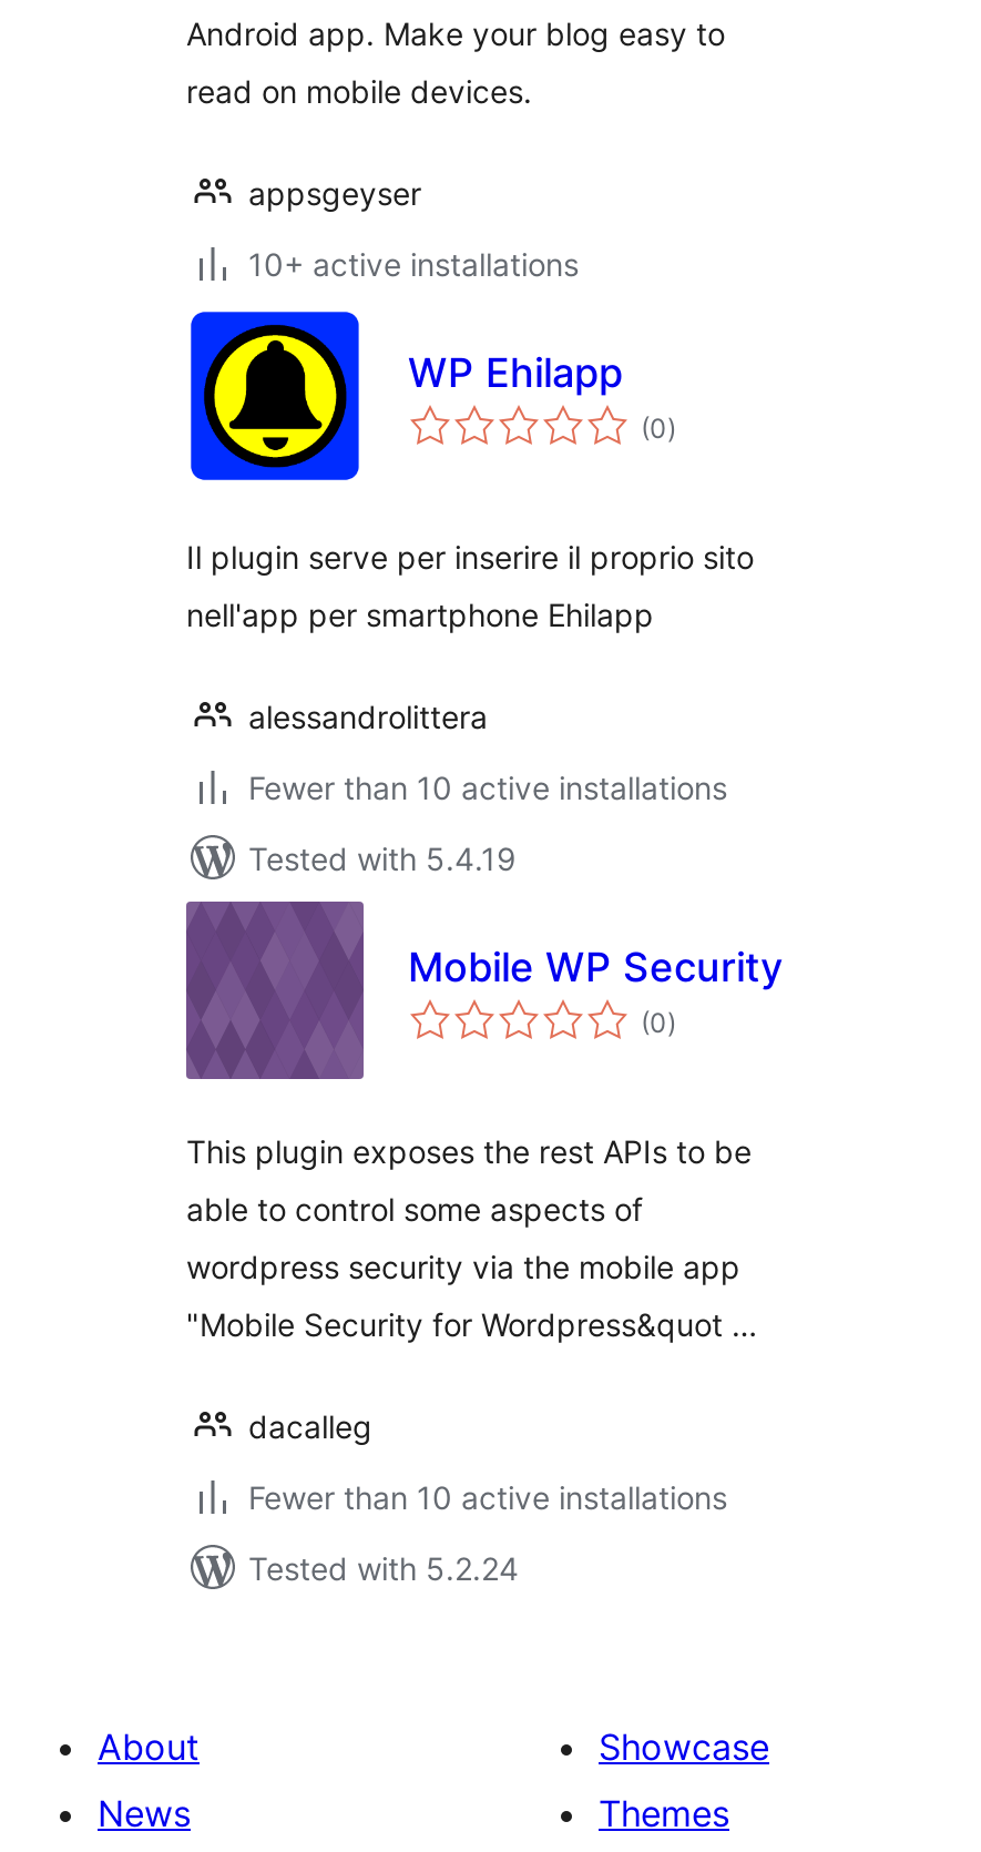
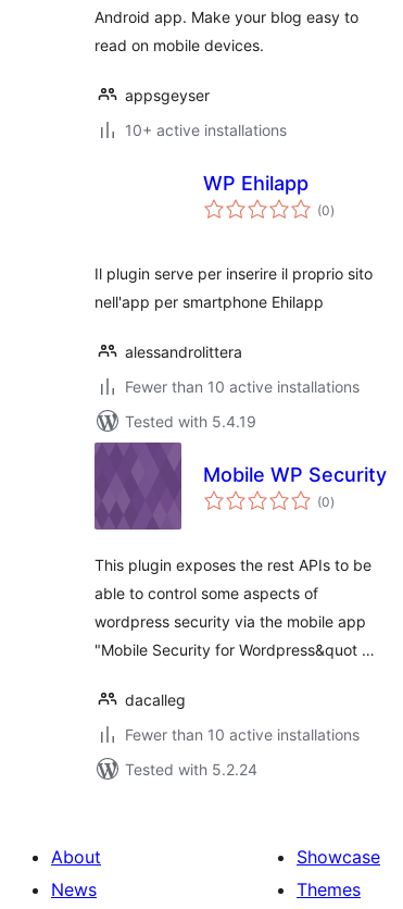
[188,309,361,482] [image] -> none

